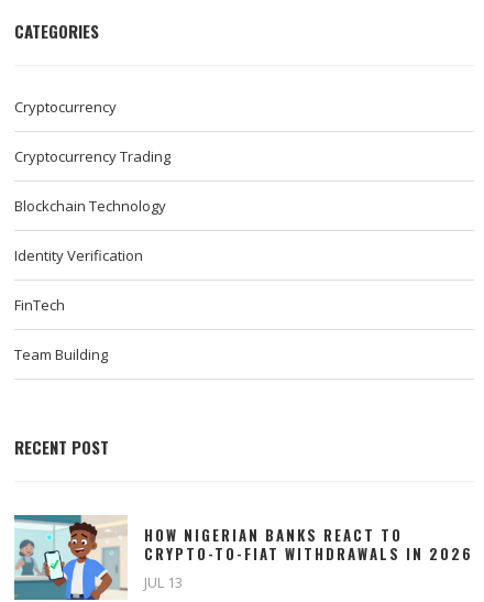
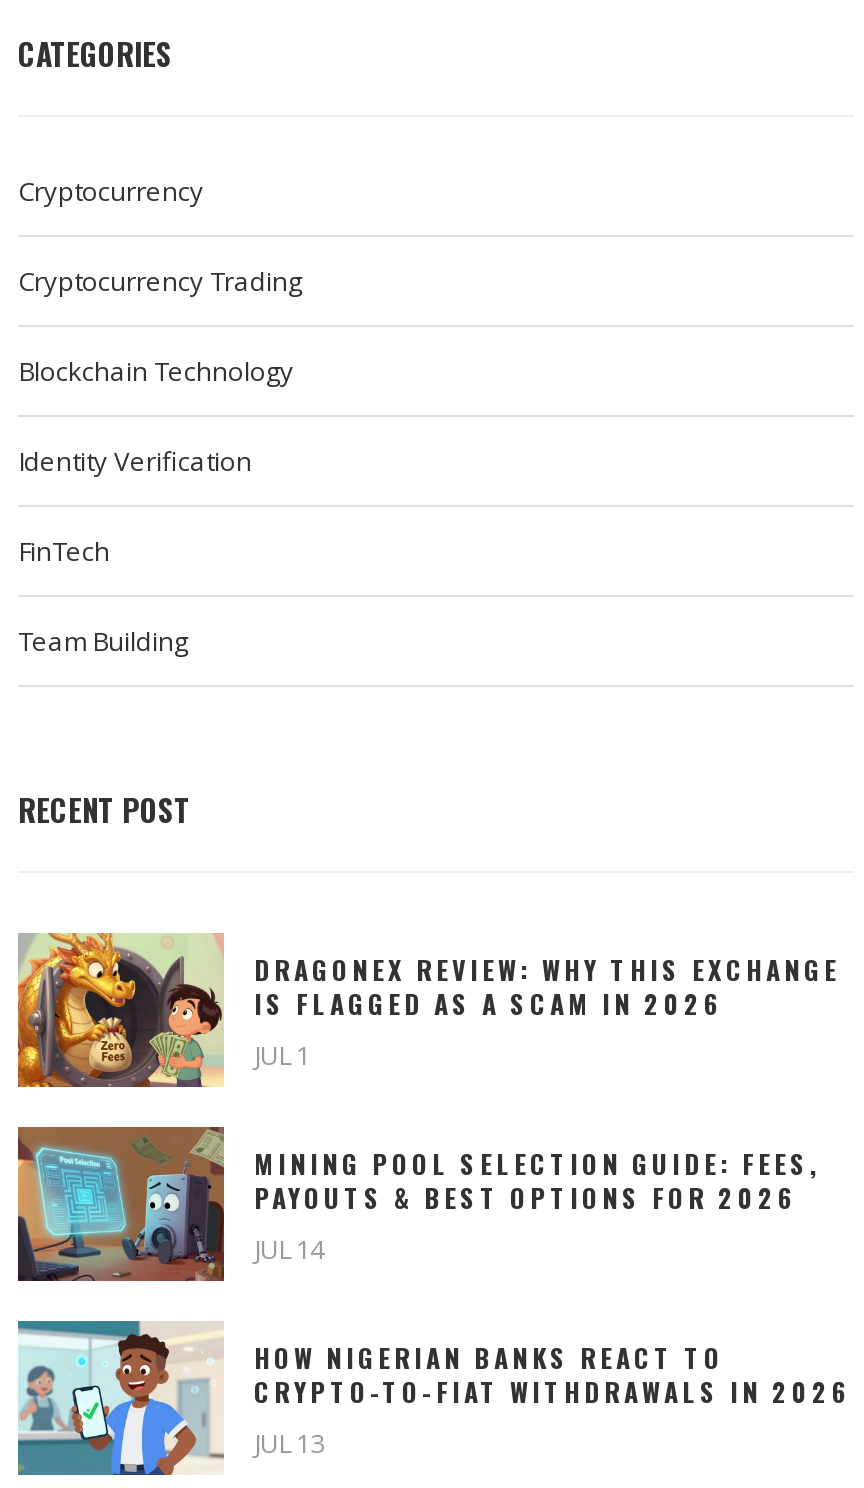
none -> [16,931,840,1267] [image] | DRAGONEX REVIEW: WHY THIS EXCHANGE | IS FLAGGED AS A SCAM IN 2026 | JUL 1 | MINING POOL SELECTION GUIDE: FEES, | PAYOUTS & BEST OPTIONS FOR 2026 | JUL 14
none -> [16,1125,226,1283] [image]

